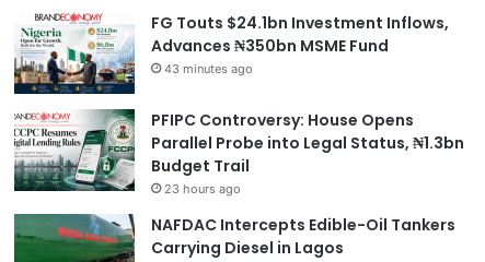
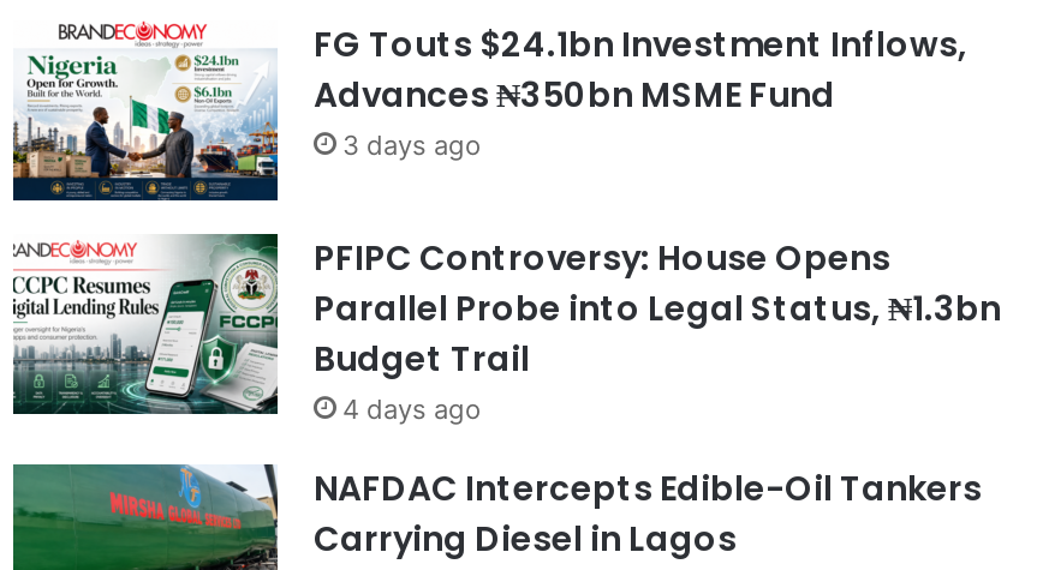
[164,61,253,76] 43 minutes ago -> [342,128,482,162] 3 days ago
[164,181,241,196] 23 hours ago -> [342,392,482,426] 4 days ago

